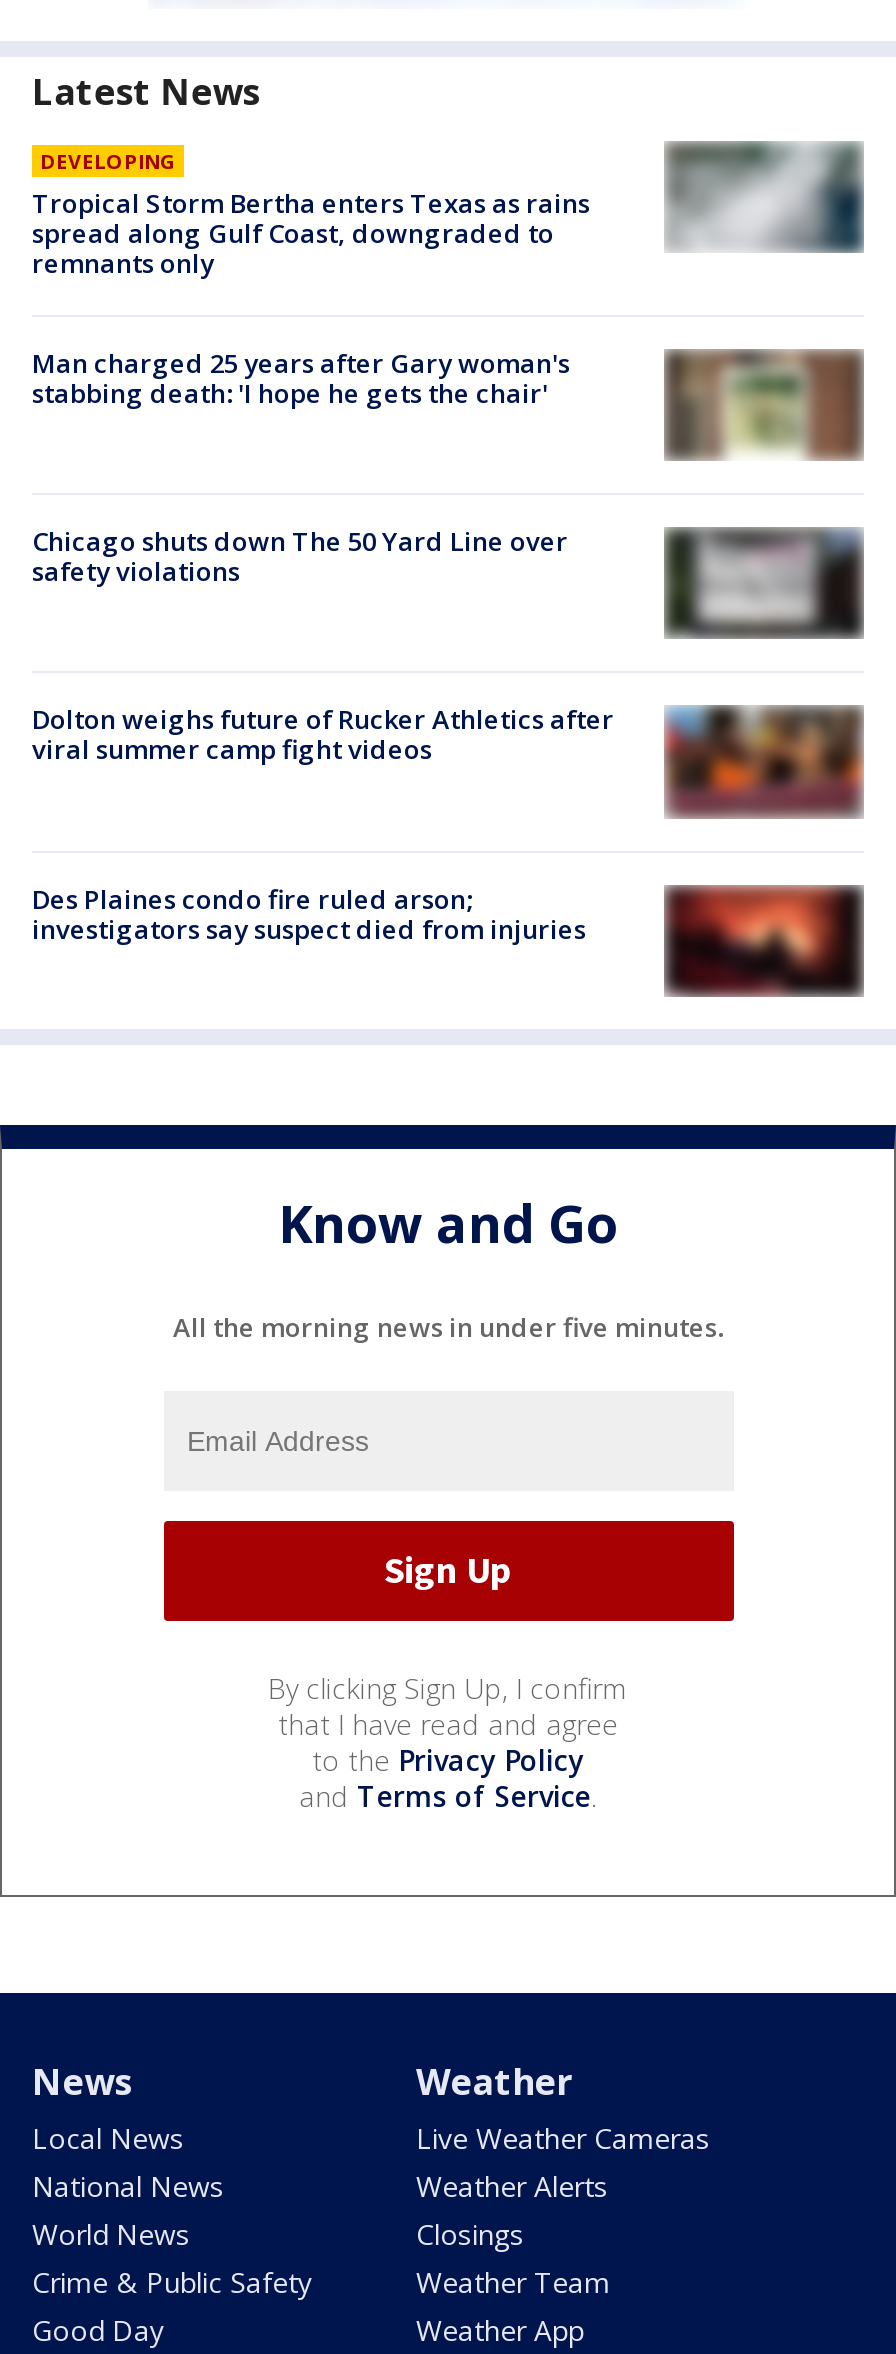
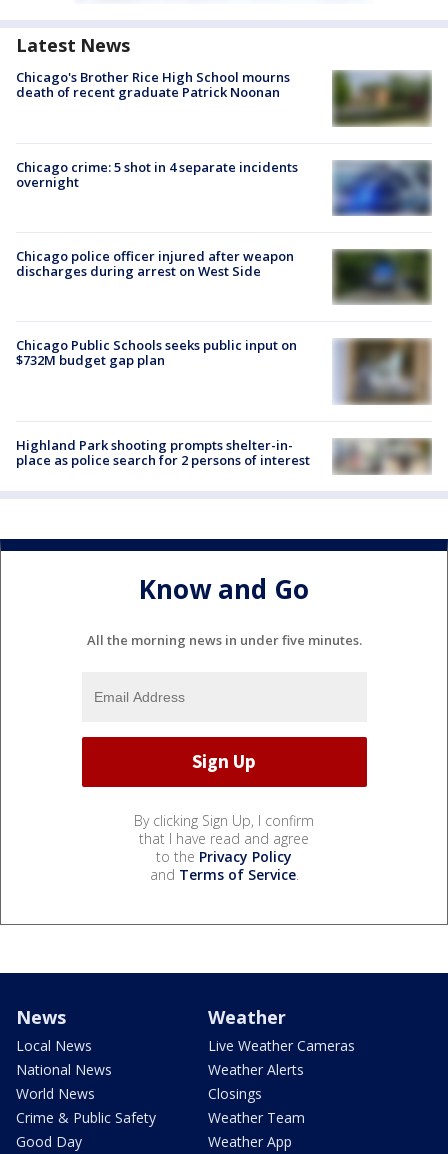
[32,147,590,281] DEVELOPING | Tropical Storm Bertha enters Texas as rains | spread along Gulf Coast, downgraded to | remnants only -> [16,68,290,101] Chicago's Brother Rice High School mourns | death of recent graduate Patrick Noonan
[668,142,864,252] [image] -> [333,72,432,127] [image]
[32,345,570,411] Man charged 25 years after Gary woman's | stabbing death: 'I hope he gets the chair' -> [16,158,298,191] Chicago crime: 5 shot in 4 separate incidents | overnight
[664,348,864,462] [image] -> [332,160,432,217] [image]
[32,523,568,589] Chicago shuts down The 50 Yard Line over | safety violations -> [16,247,294,280] Chicago police officer injured after weapon | discharges during arrest on West Side
[666,526,864,640] [image] -> [333,248,432,305] [image]
[32,702,862,820] [image] | Dolton weighs future of Rucker Athletics after | viral summer camp fight videos -> [16,336,431,406] [image] | Chicago Public Schools seeks public input on | $732M budget gap plan
[32,880,864,998] [image] | Des Plaines condo fire ruled arson; | investigators say suspect died from injuries -> [16,436,432,475] [image] | Highland Park shooting prompts shelter-in- | place as police search for 2 persons of interest

